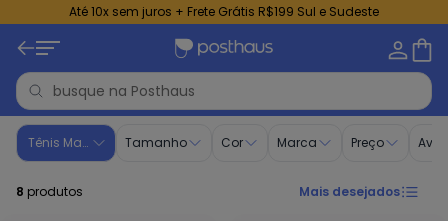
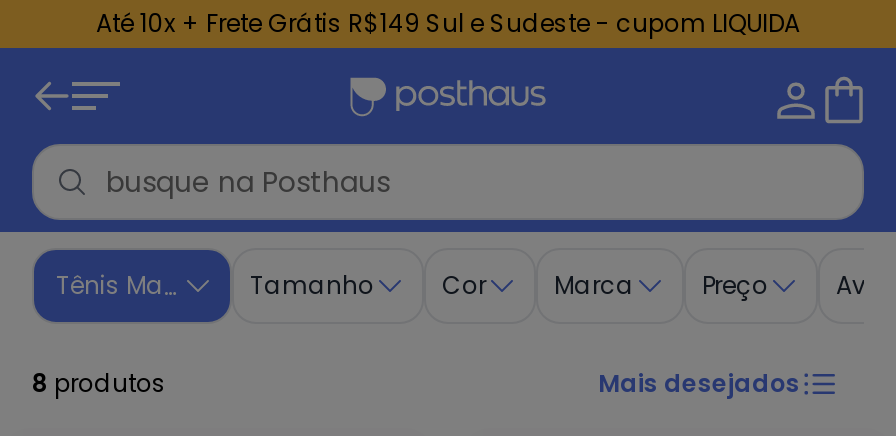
[69,3,379,20] Até 10x sem juros + Frete Grátis R$199 Sul e Sudeste -> [96,6,800,40] Até 10x + Frete Grátis R$149 Sul e Sudeste - cupom LIQUIDA

